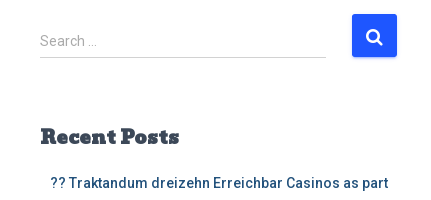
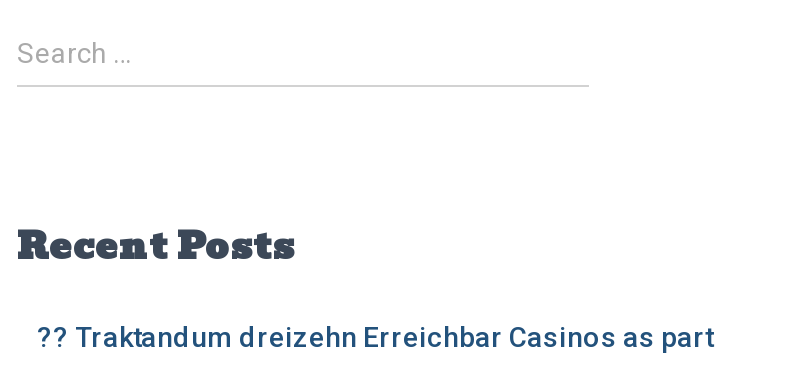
[351,13,398,59] [image] -> none

